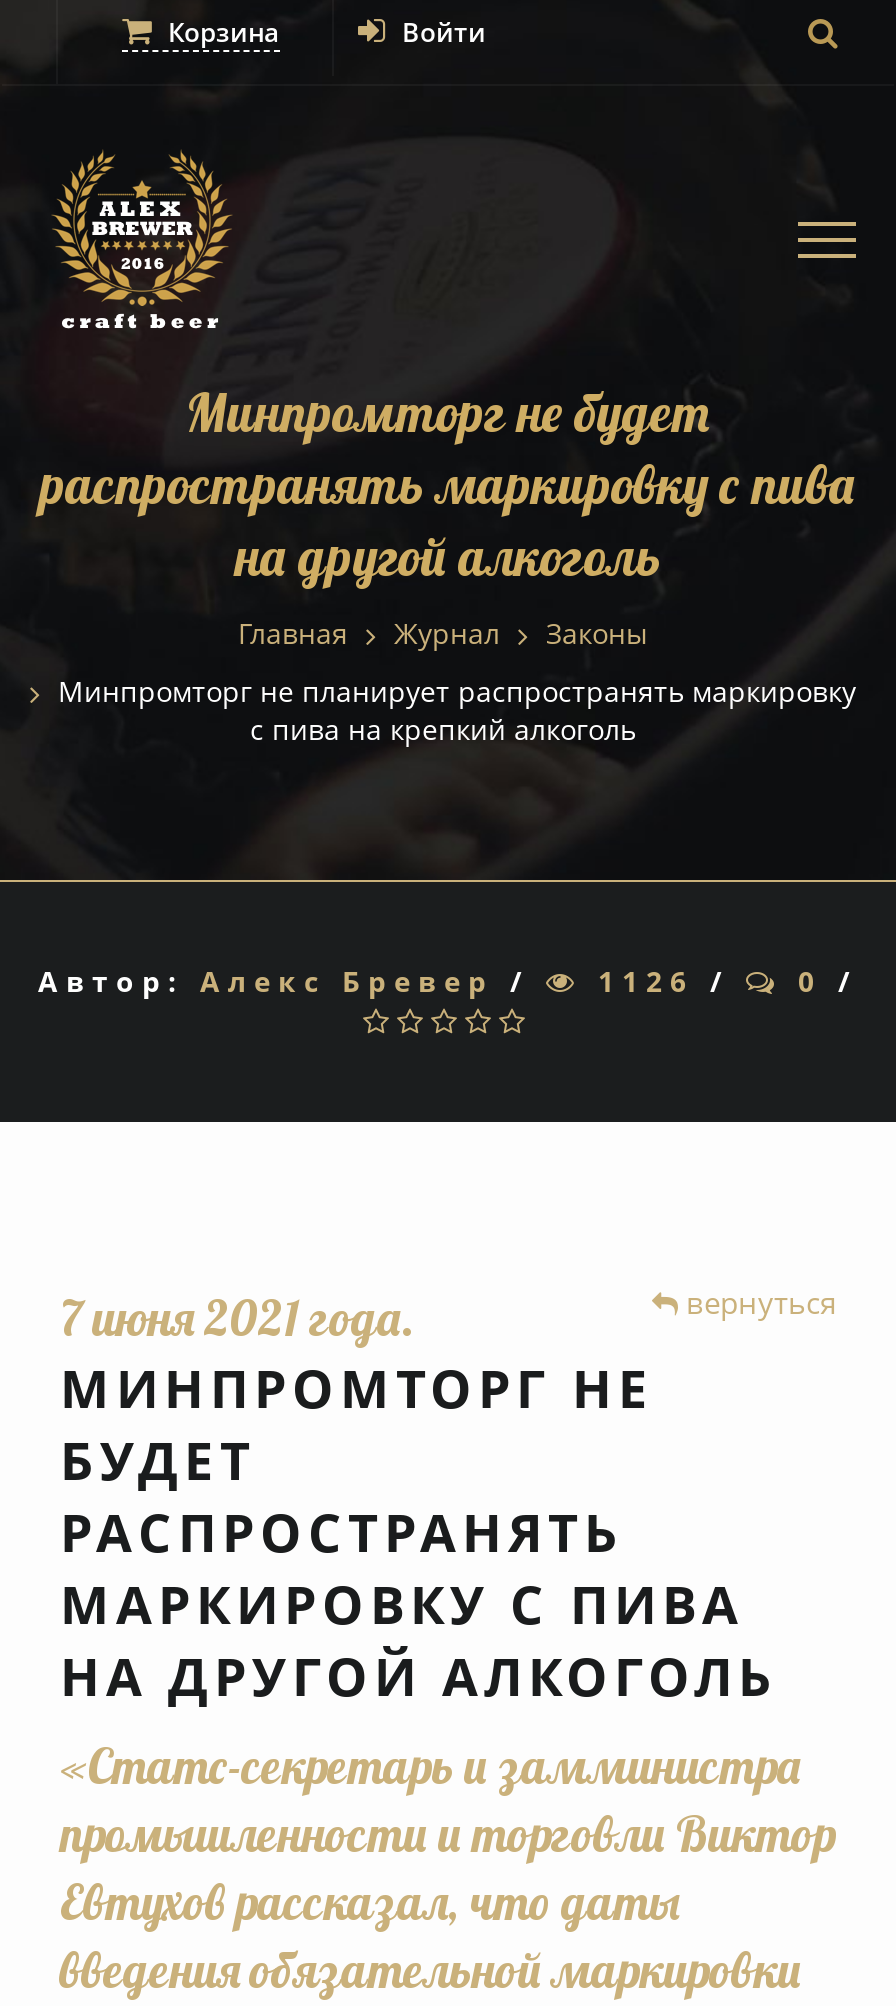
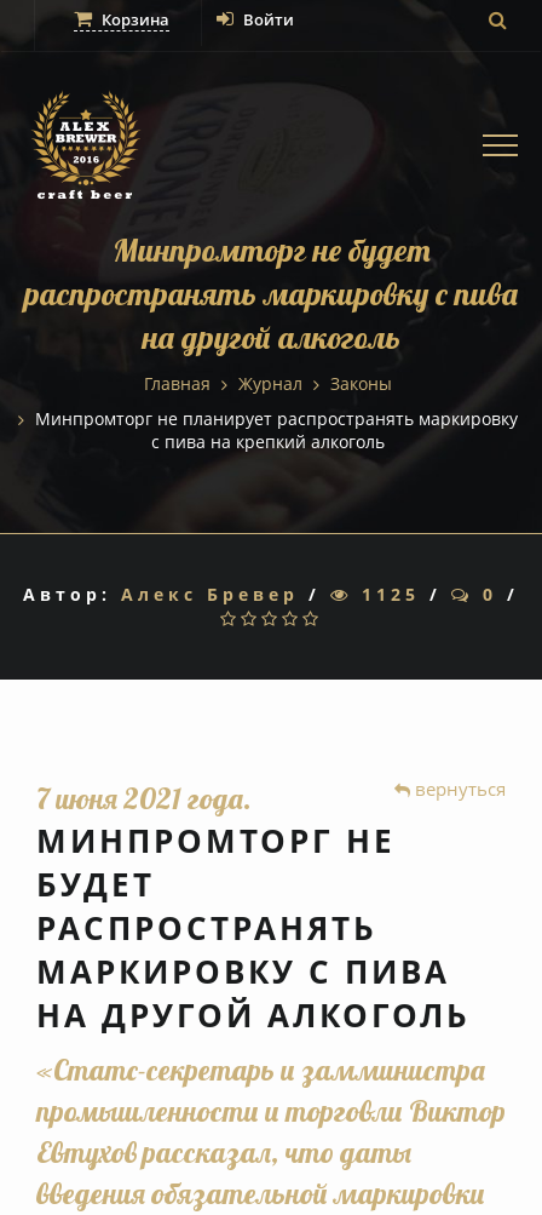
[38,962,858,1000] Автор: Алекс Бревер / 1126 / 0 / -> [23,583,519,606] Автор: Алекс Бревер / 1125 / 0 /

